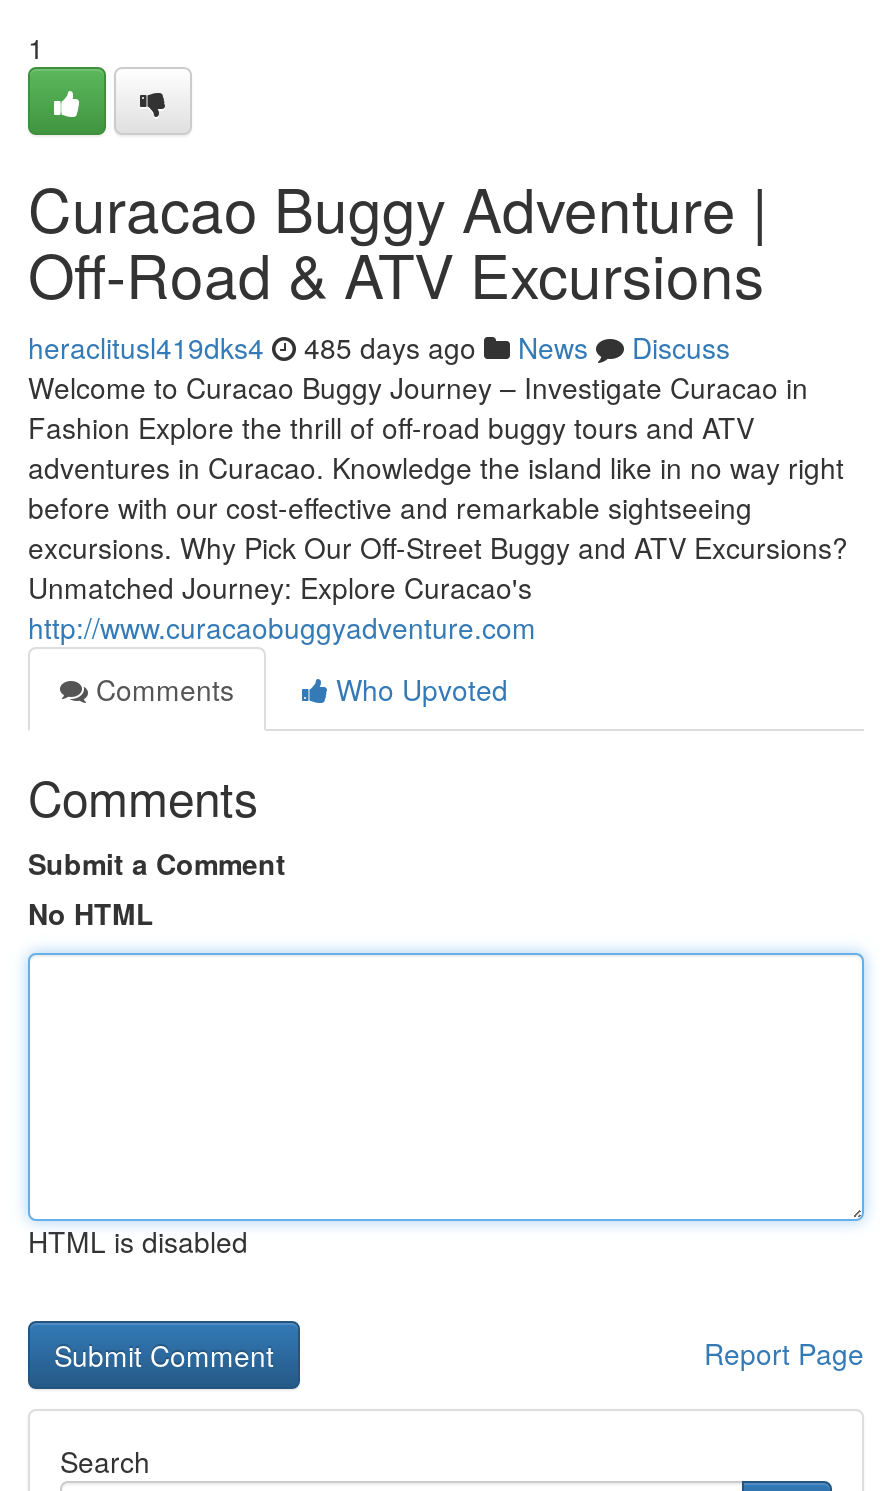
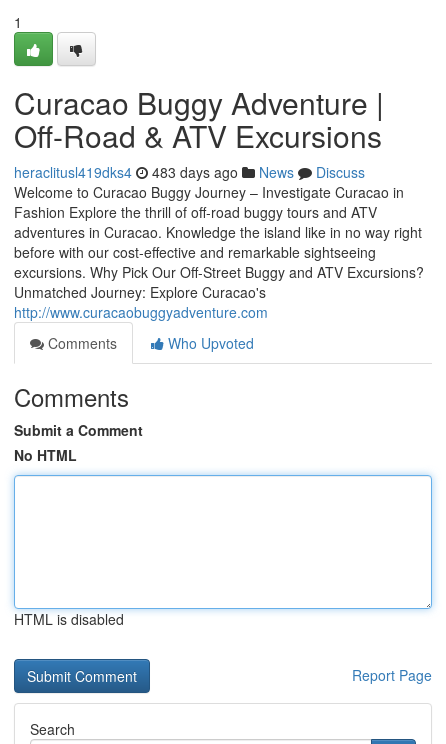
[28,327,730,367] heraclitusl419dks4 485 days ago News Discuss -> [14,162,365,182] heraclitusl419dks4 483 days ago News Discuss

